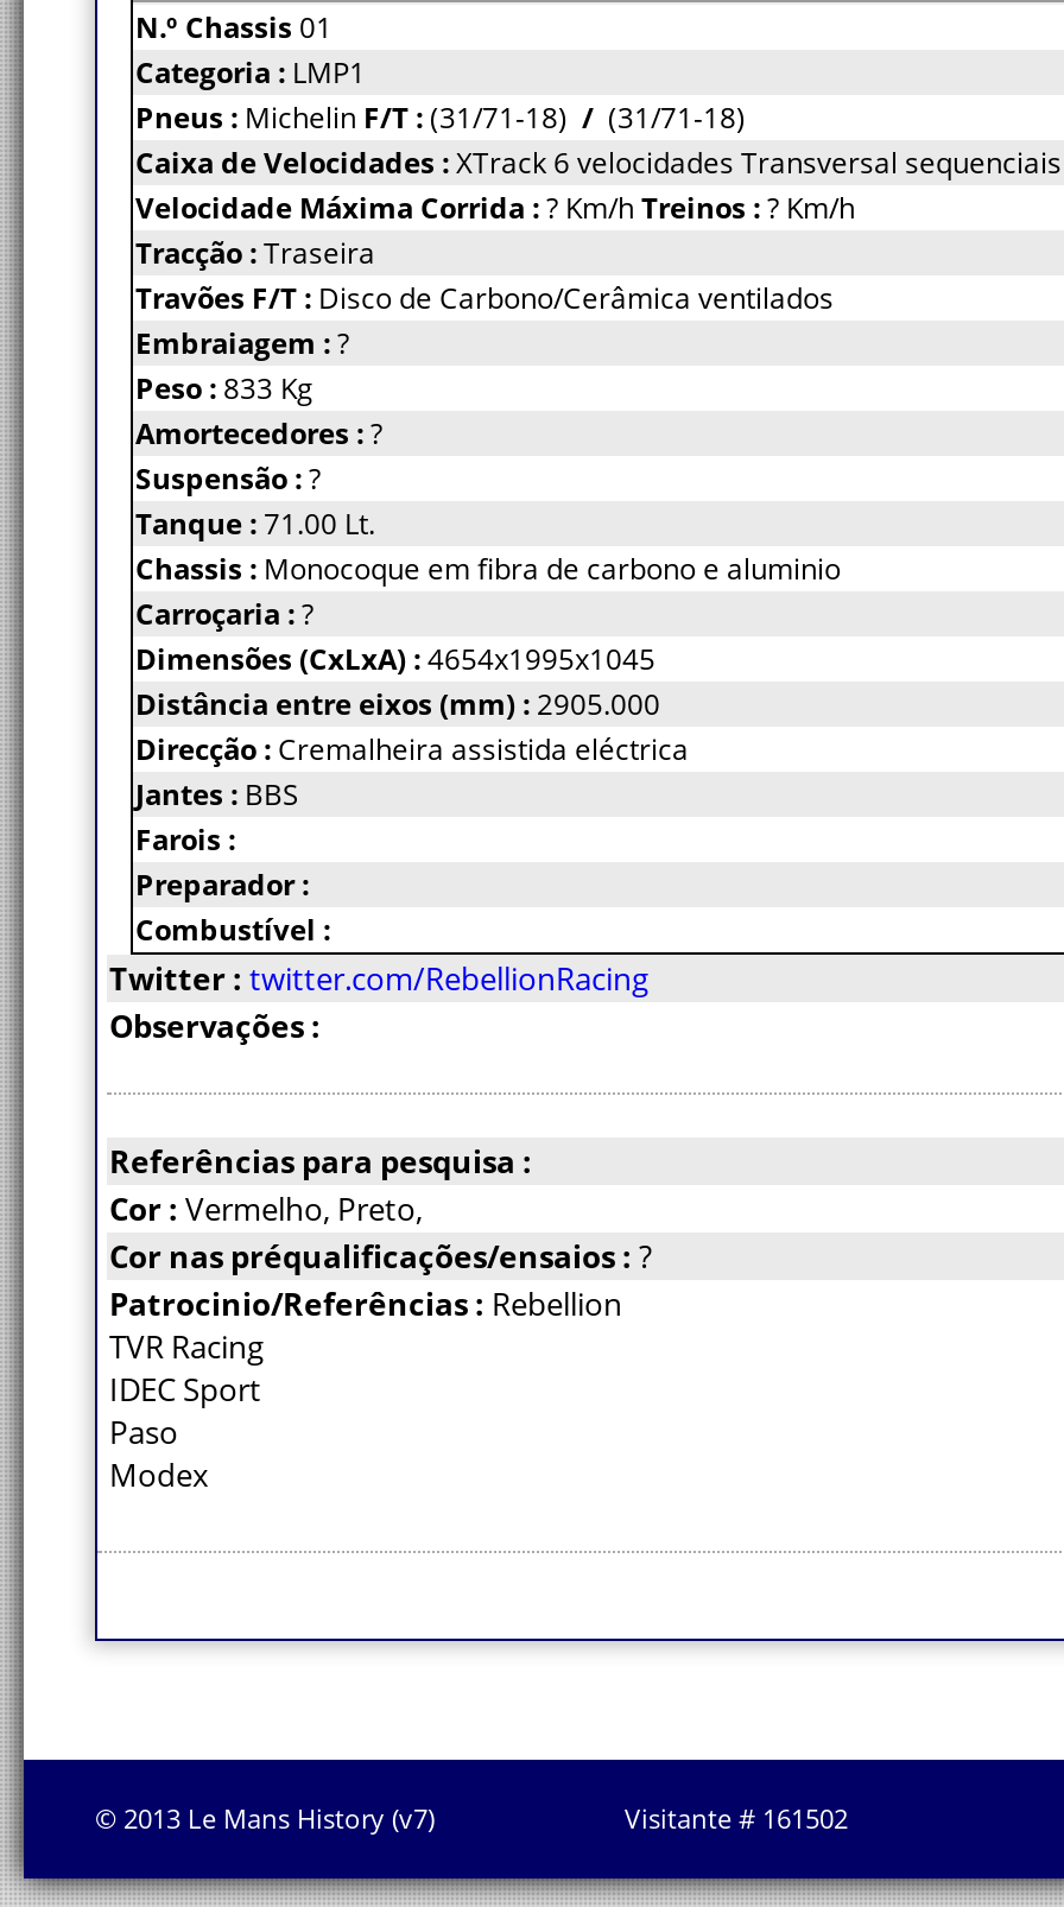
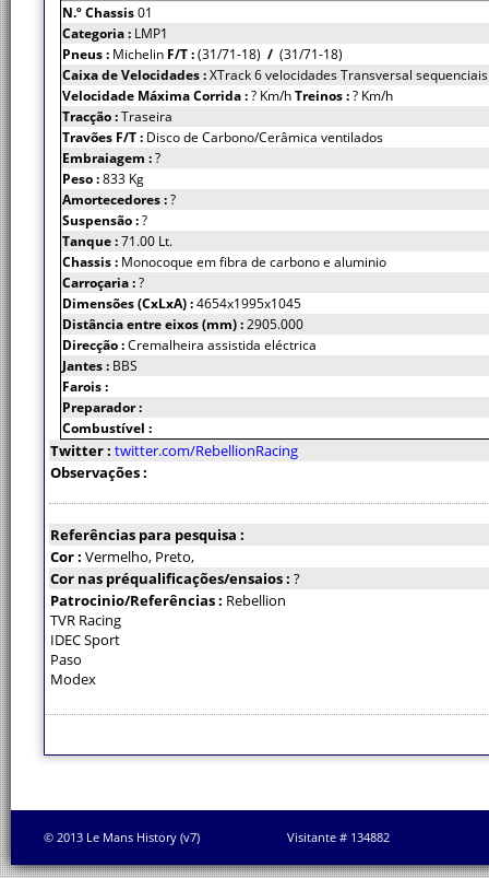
[625,1800,848,1836] Visitante # 161502 -> [287,829,390,845] Visitante # 134882

